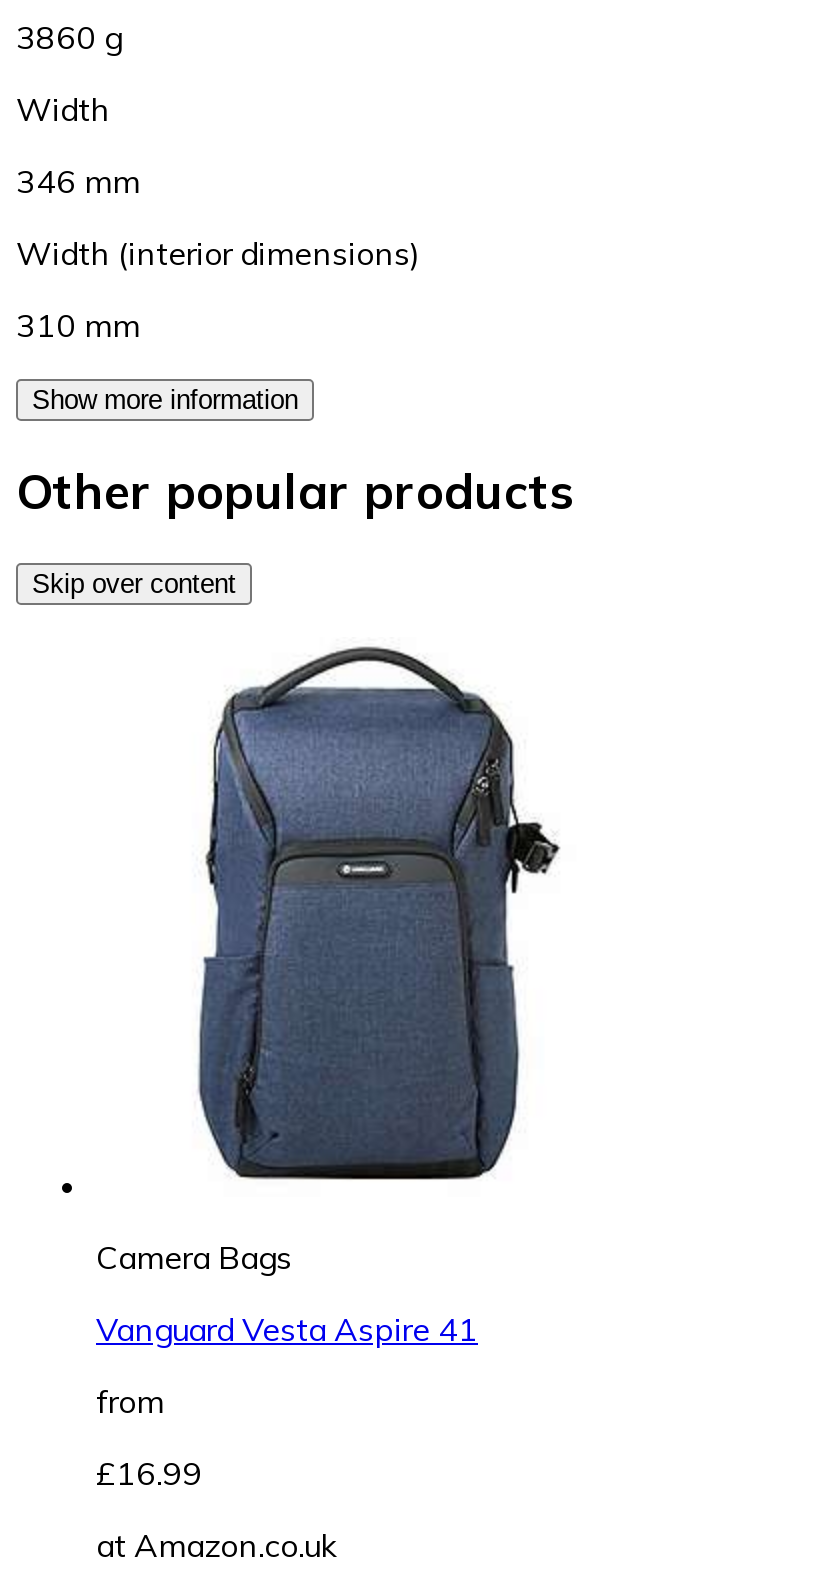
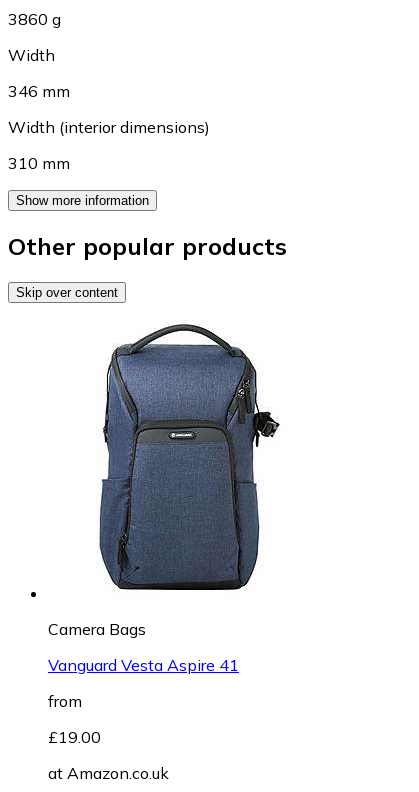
[96,1453,202,1493] £16.99 -> [48,727,101,747] £19.00

